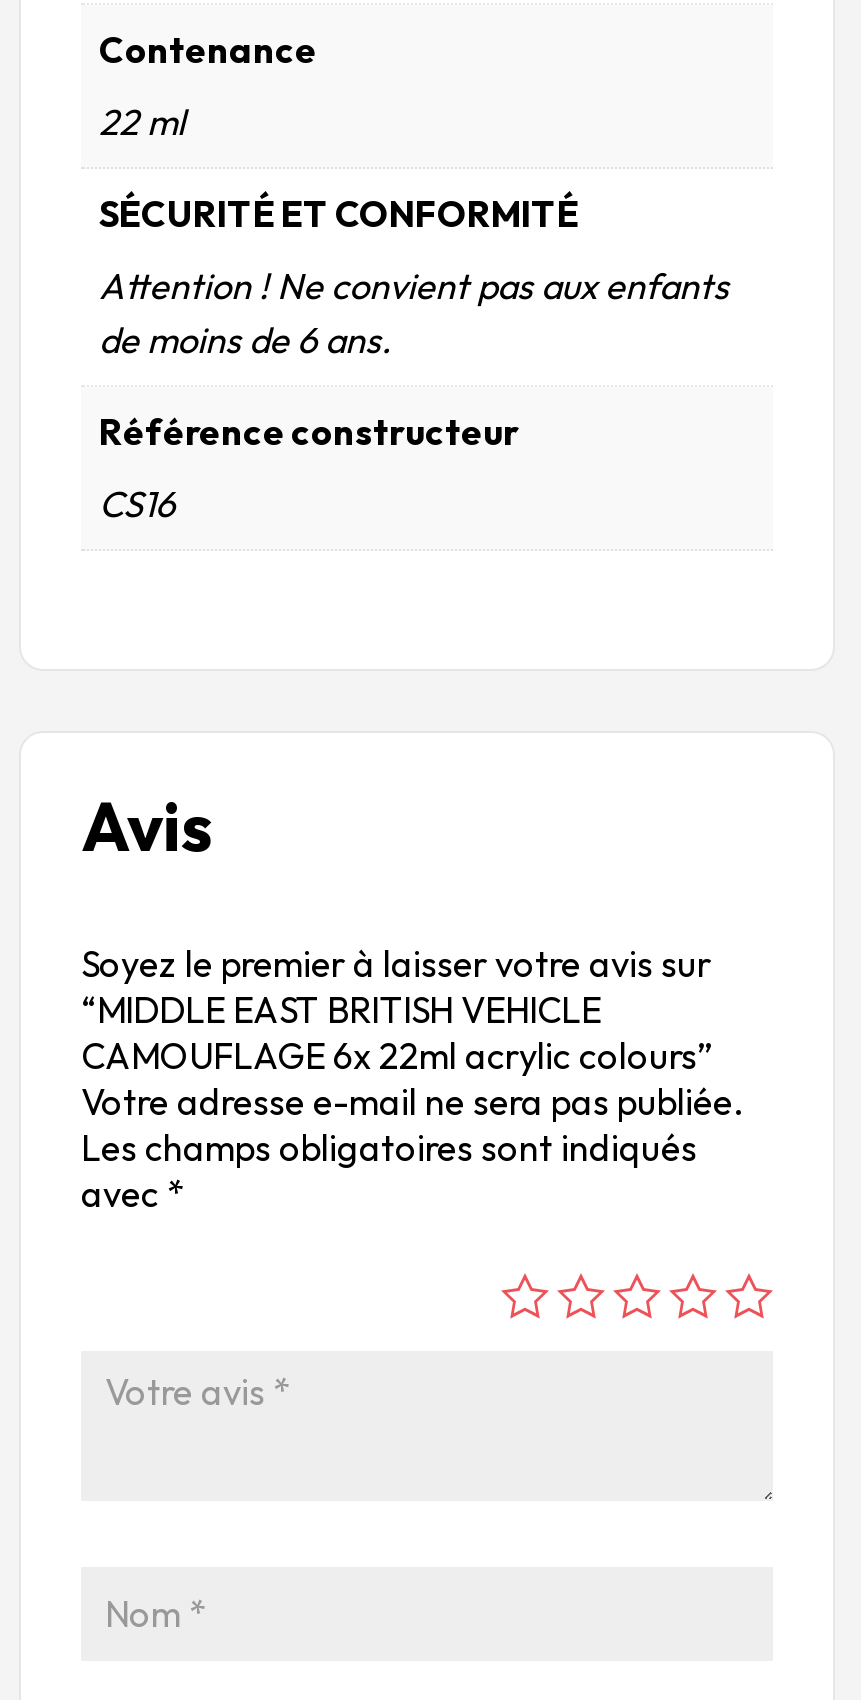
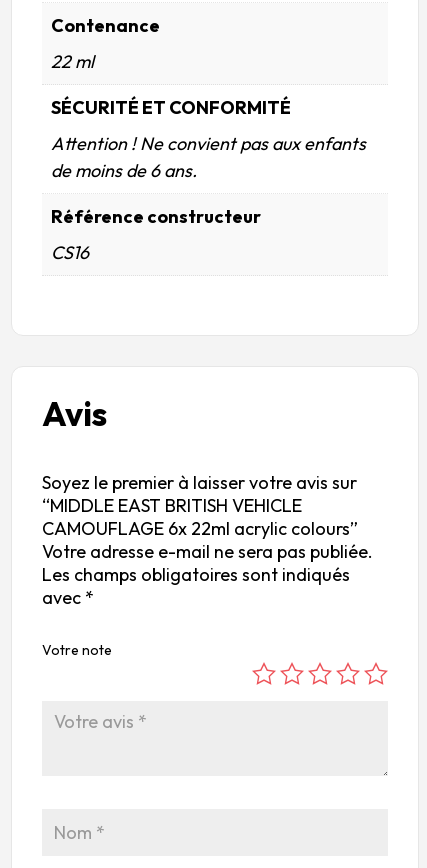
none -> [42,641,112,659] Votre note

